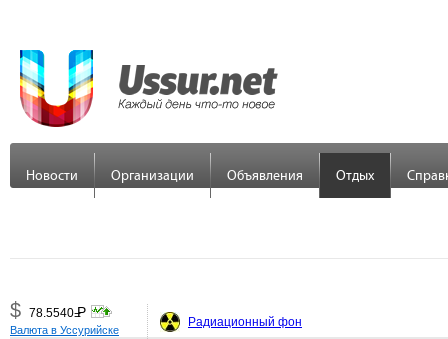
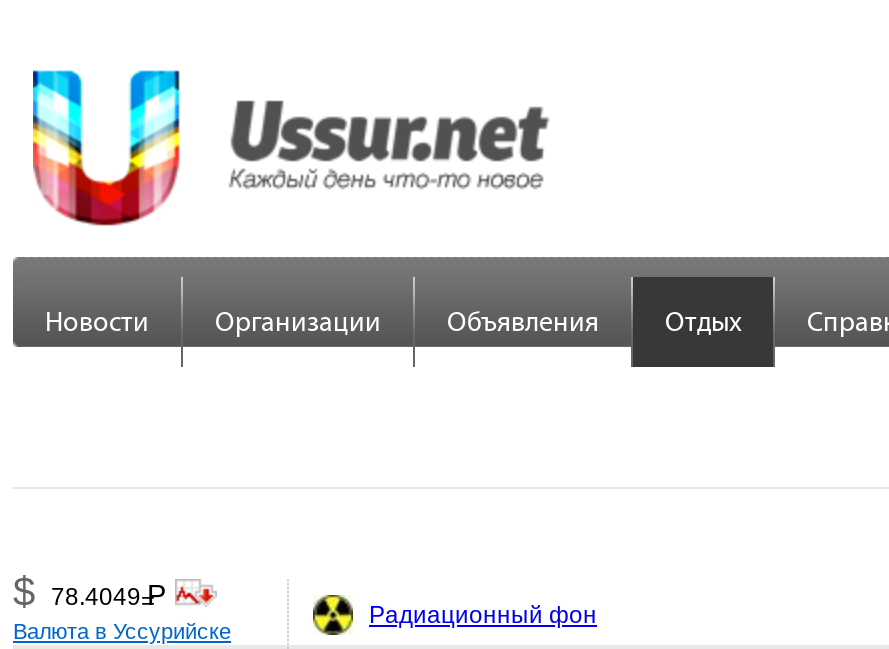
[10,299,86,322] $ 78.5540= Р -> [13,569,165,615] $ 78.4049= Р

